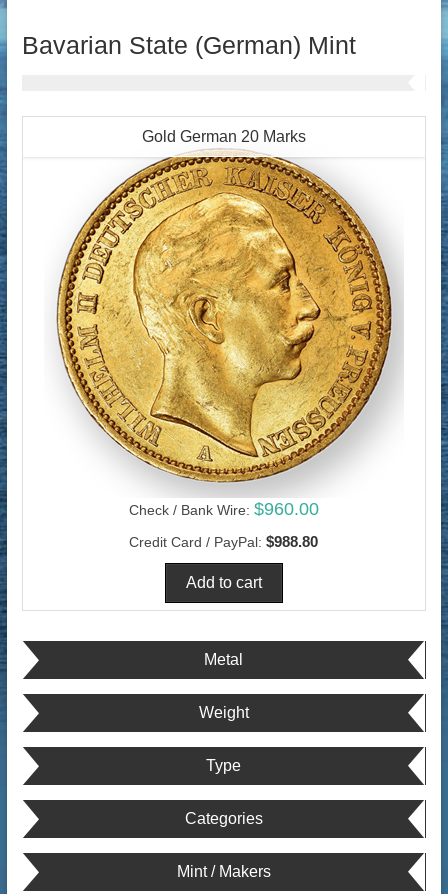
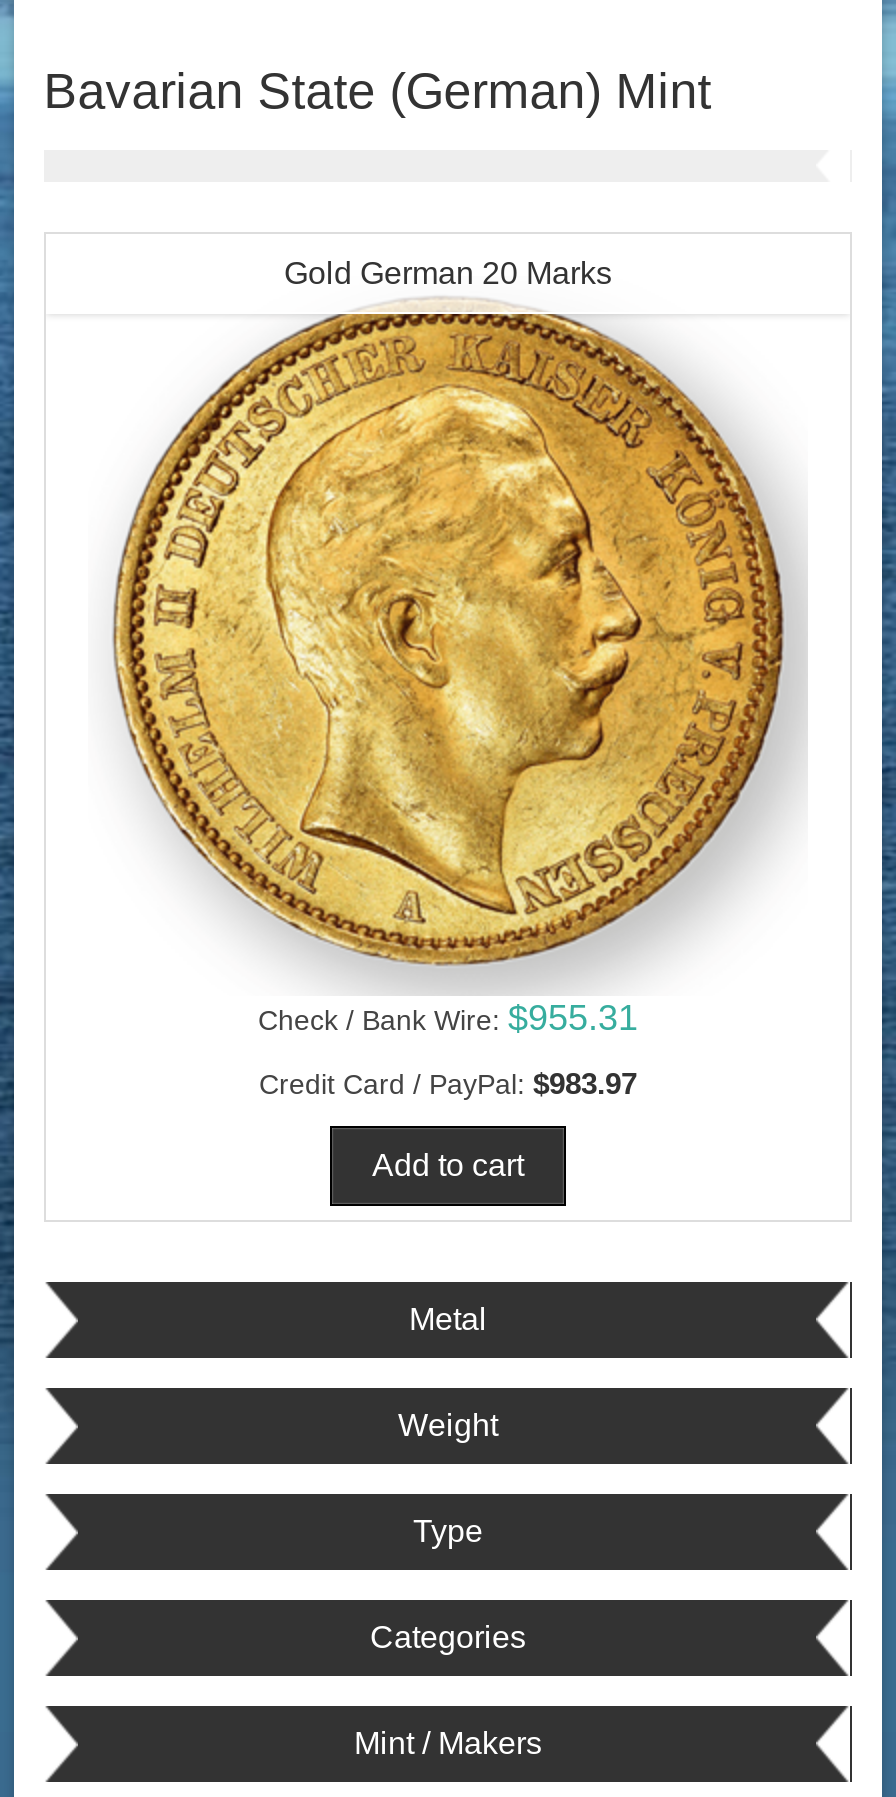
[129,499,319,519] Check / Bank Wire: $960.00 -> [258,997,638,1037] Check / Bank Wire: $955.31
[129,533,318,550] Credit Card / PayPal: $988.80 -> [259,1065,637,1099] Credit Card / PayPal: $983.97

